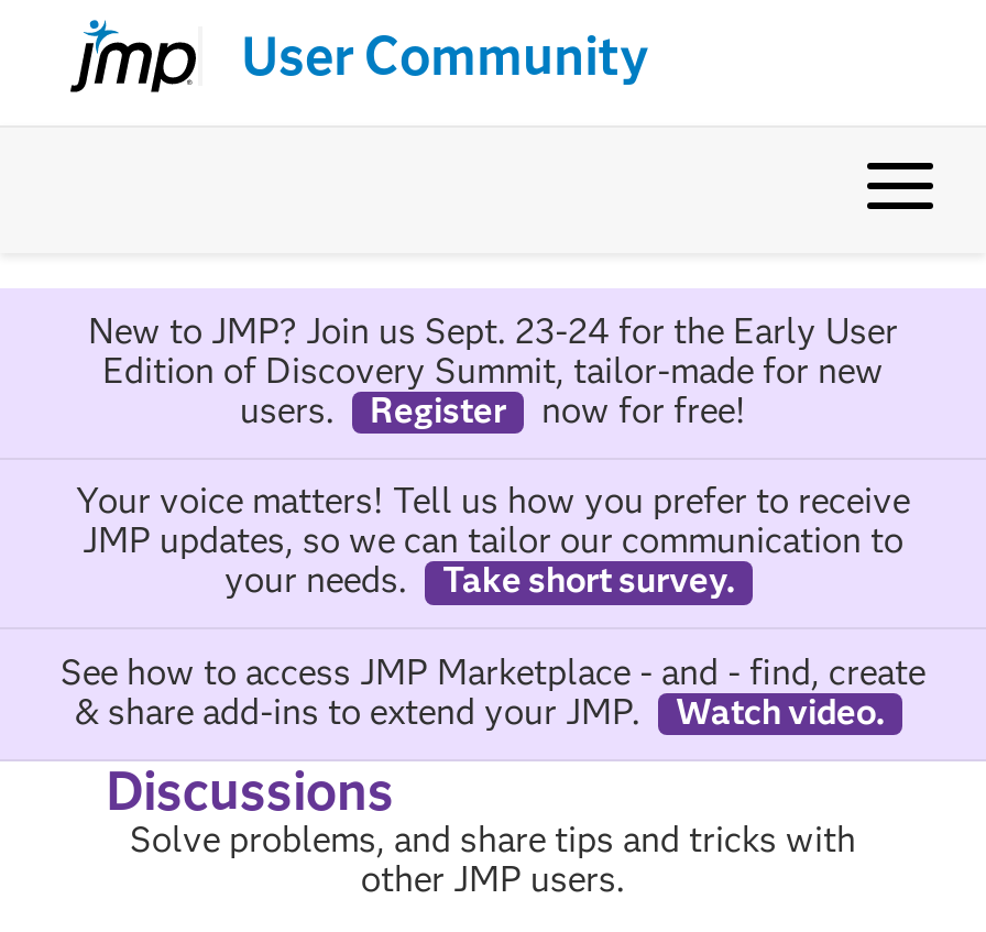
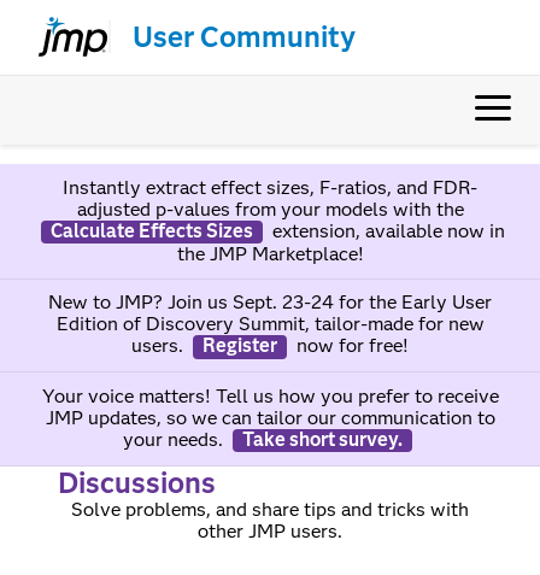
none -> [50,176,504,266] Instantly extract effect sizes, F-ratios, and FDR- | adjusted p-values from your models with the | Calculate Effects Sizes | extension, available now in | the JMP Marketplace!
moved [76,310,910,601] -> [42,291,498,450]: New to JMP? Join us Sept. 23-24 for the Early User | Edition of Discovery Summit, tailor-made for new | users. | ... | your needs. | Take short survey.
[61,651,925,732] See how to access JMP Marketplace - and - find, create | & share add-ins to extend your JMP. | Watch video. -> none

